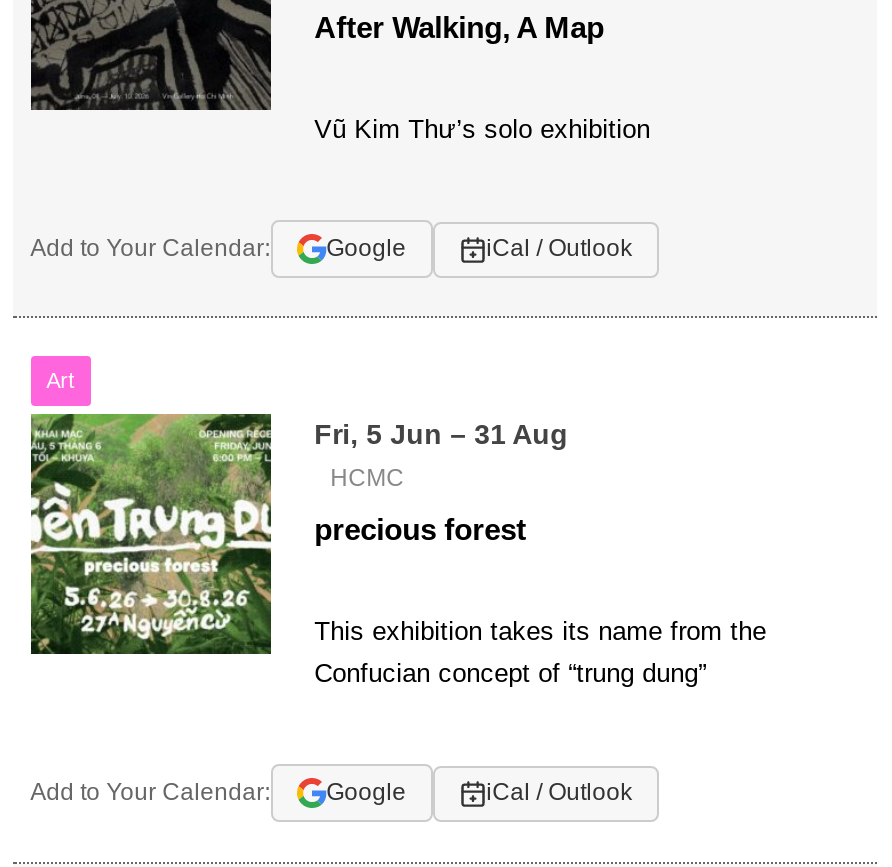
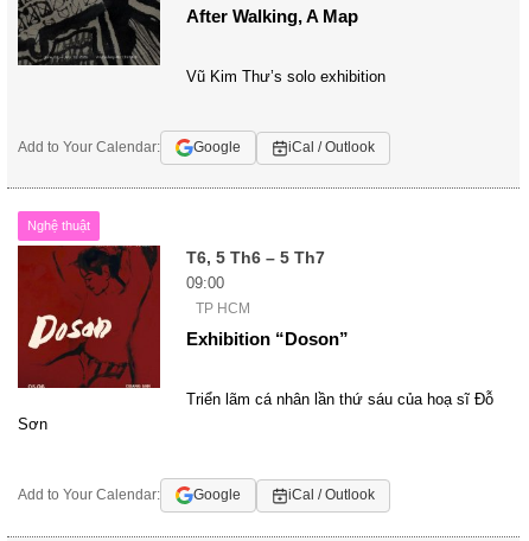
[29,369,766,689] [image] | Art | Fri, 5 Jun – 31 Aug | HCMC | precious forest | This exhibition takes its name from the | Confucian concept of “trung dung” -> [17,219,493,434] [image] | Nghệ thuật | T6, 5 Th6 – 5 Th7 | 09:00 | TP HCM | Exhibition “Doson” | Triển lãm cá nhân lần thứ sáu của hoạ sĩ Đỗ | Sơn

